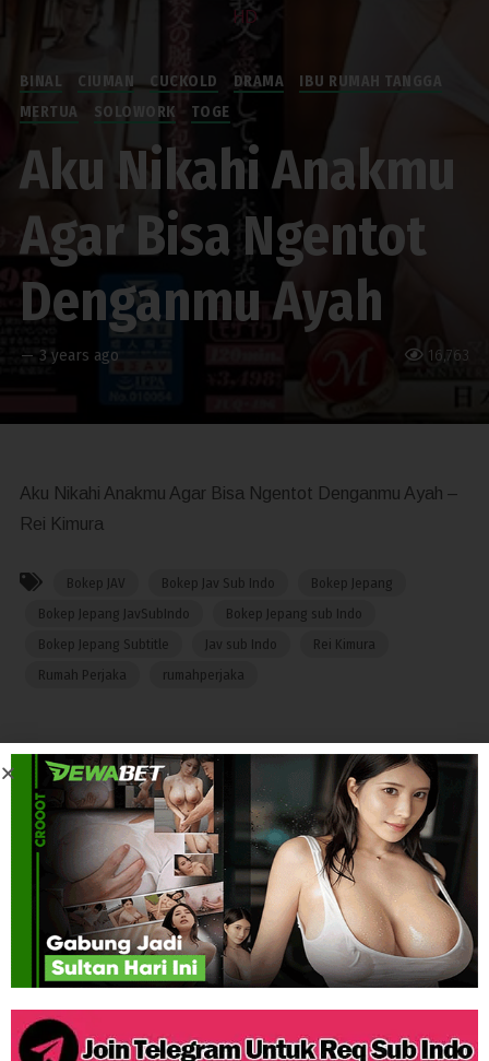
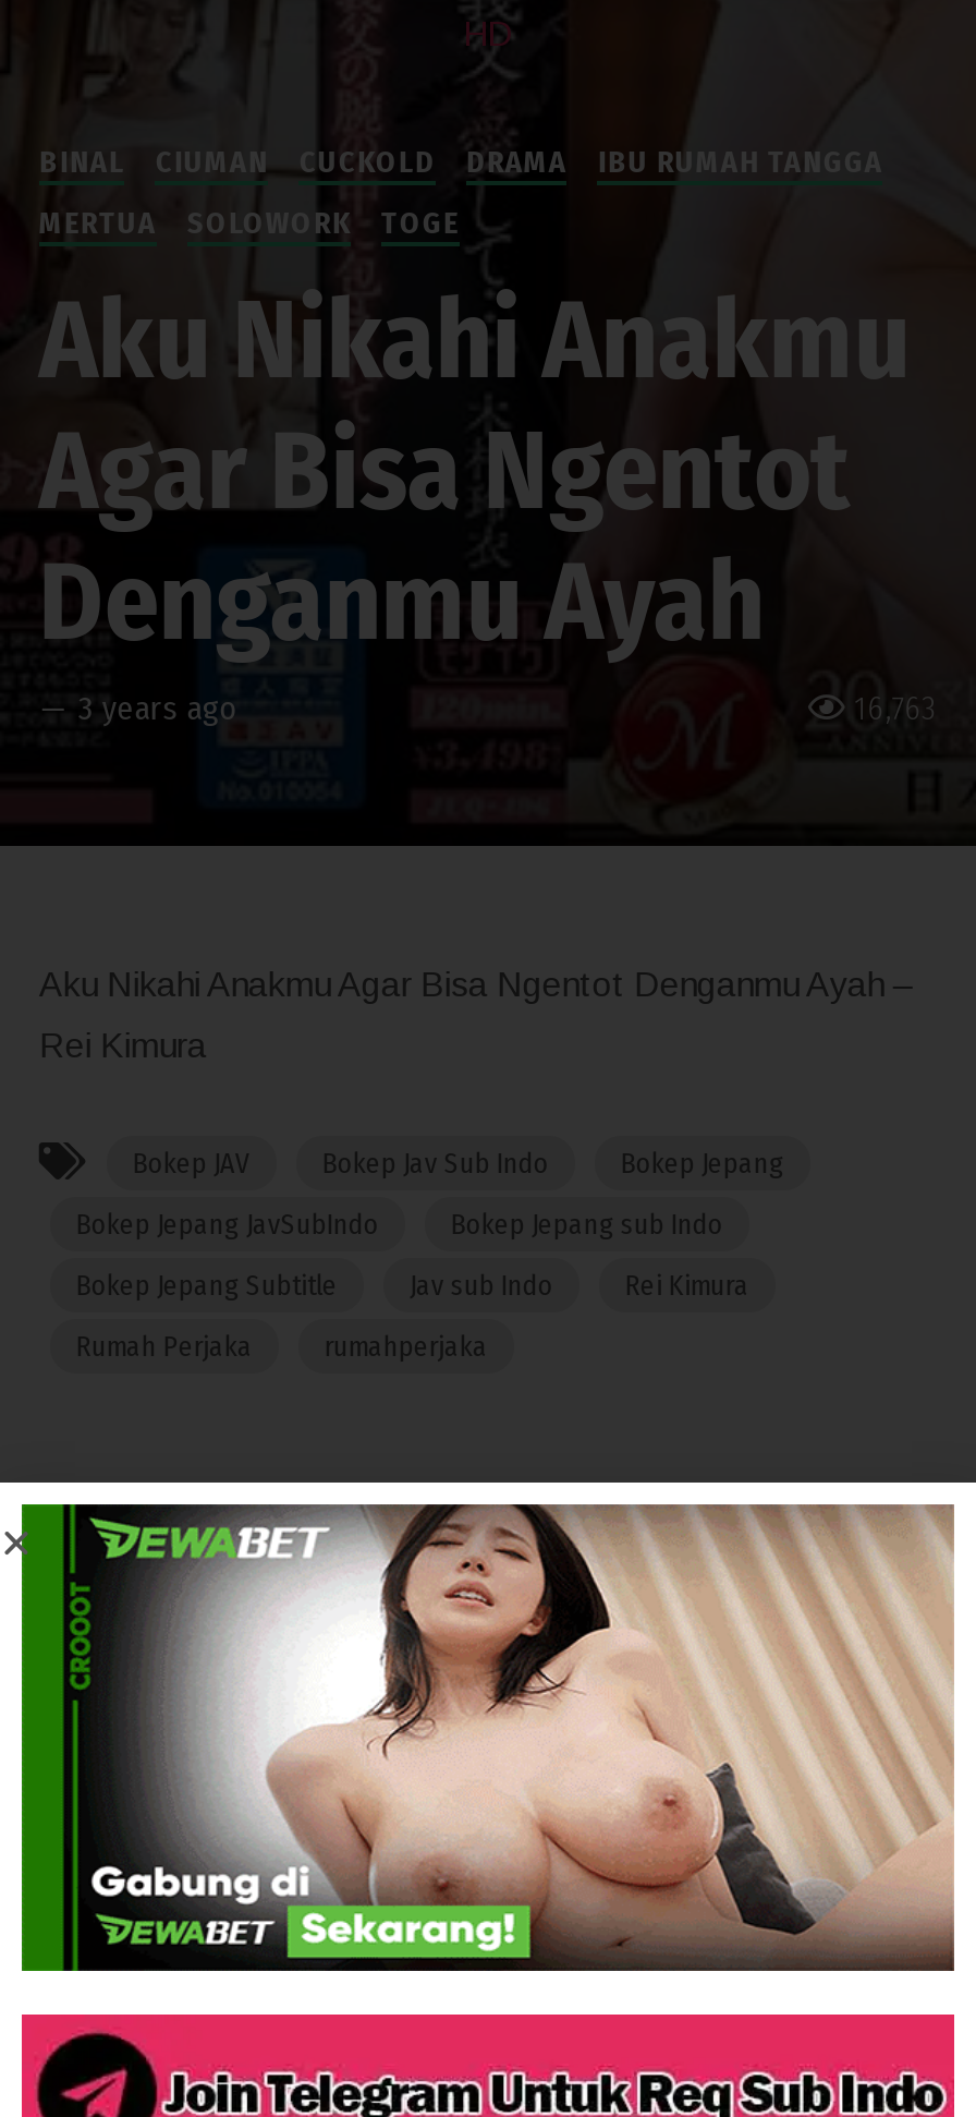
[44,753,479,988] [image] -> [89,1502,956,1971] [image]

